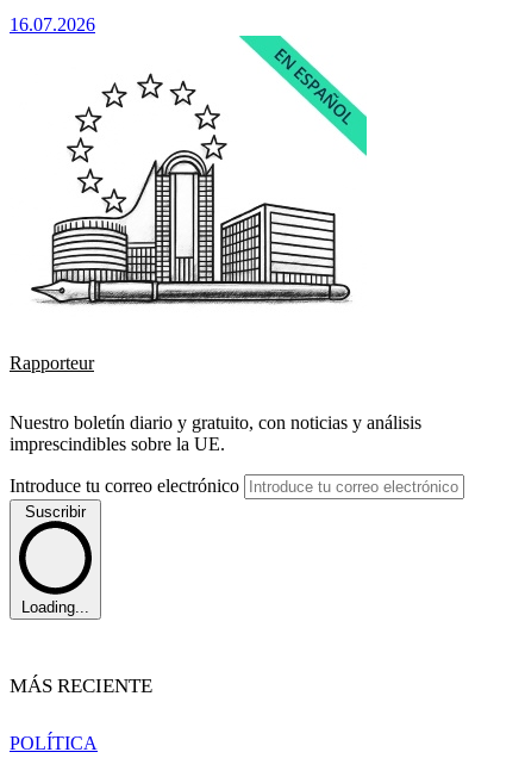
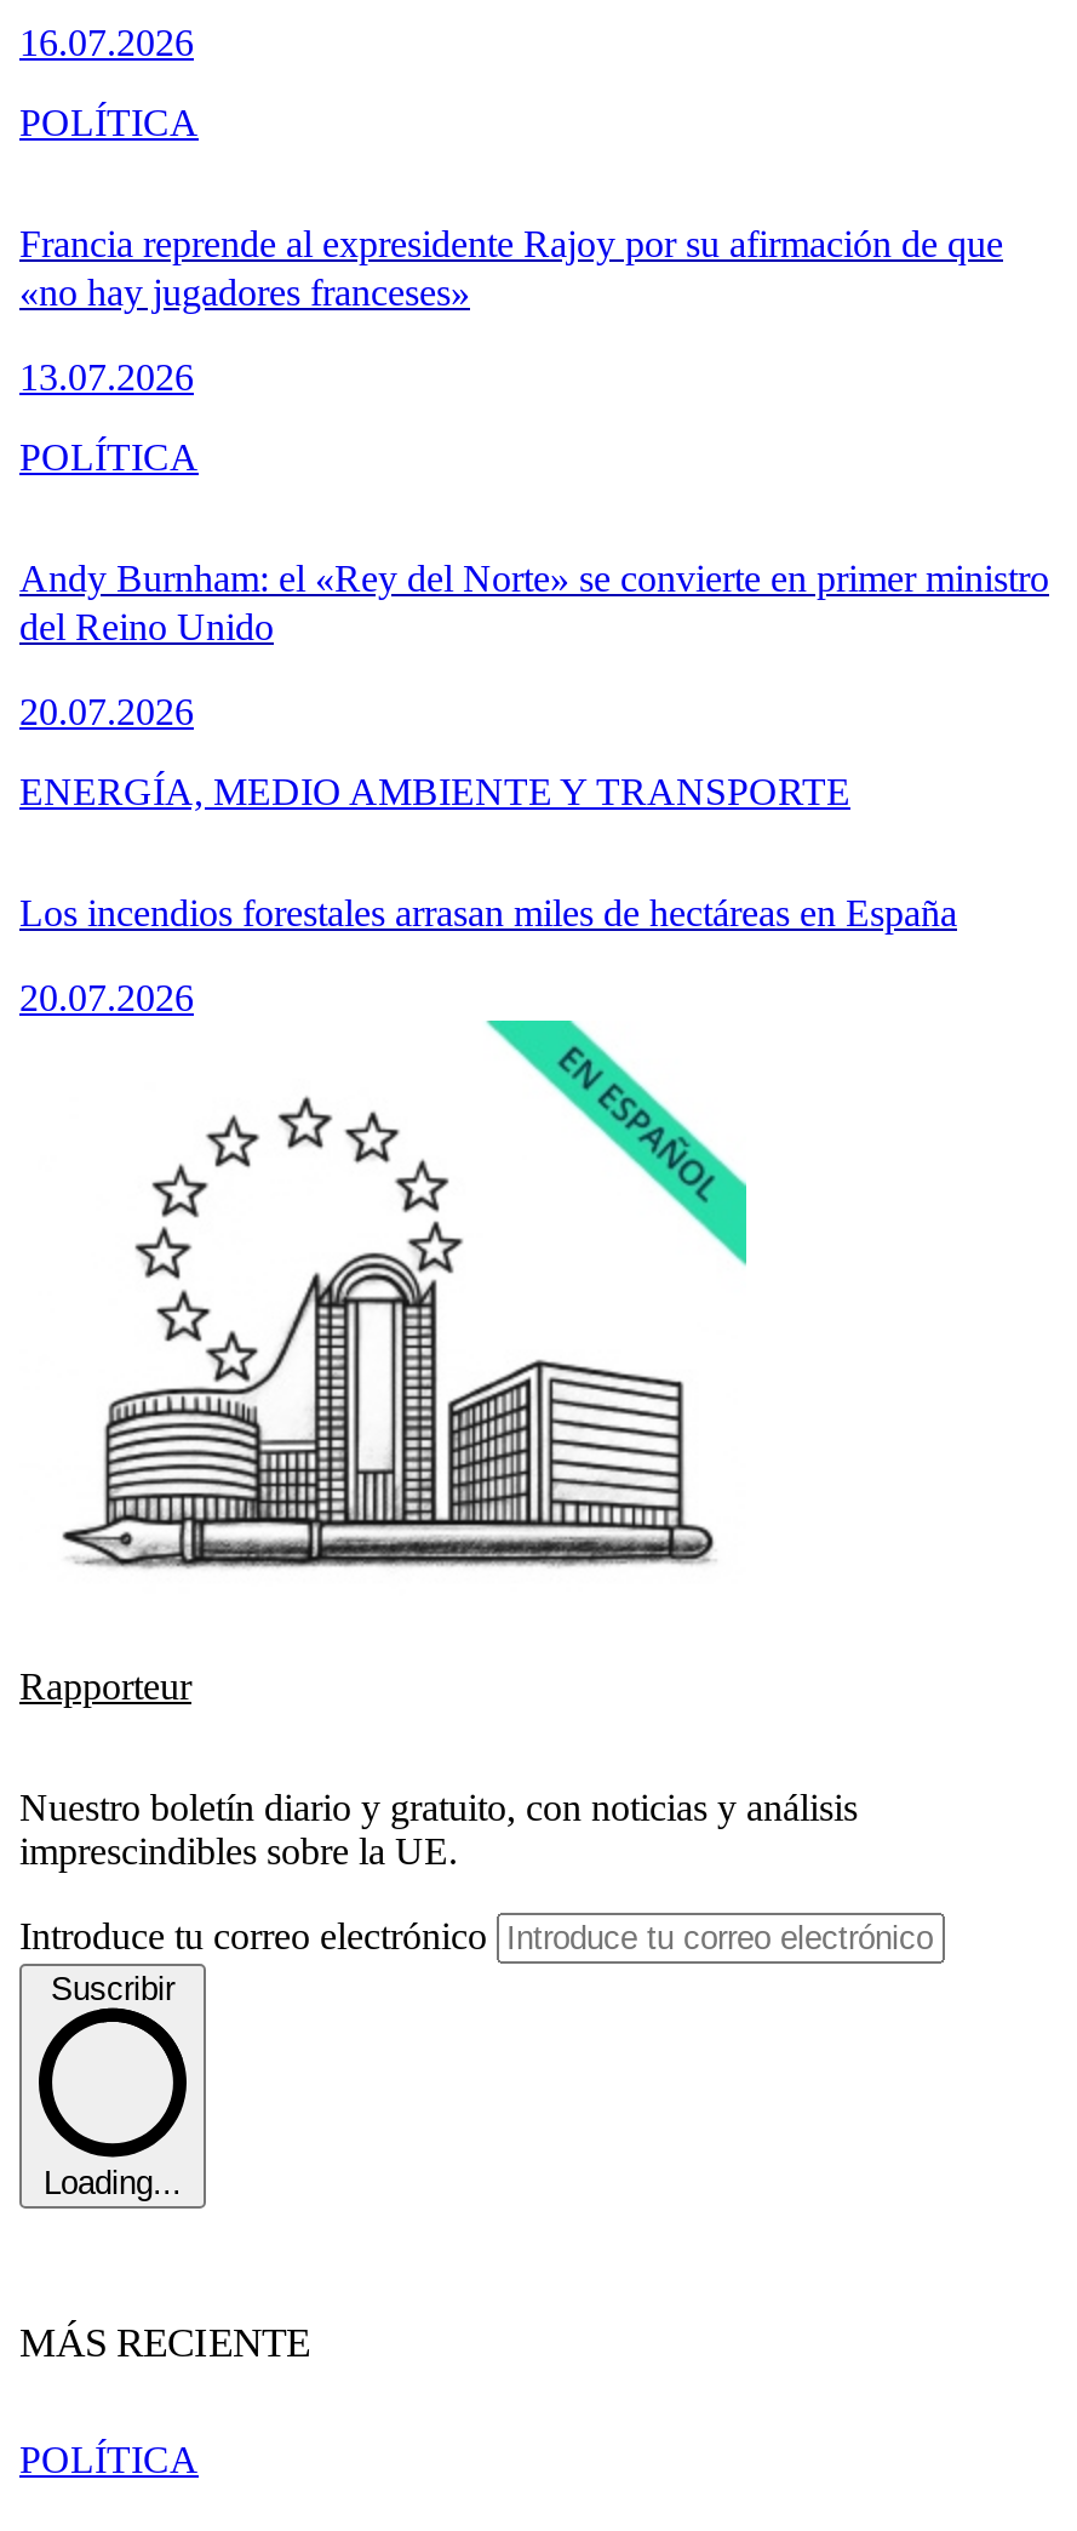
none -> [19,224,1003,398] Francia reprende al expresidente Rajoy por su afirmación de que | «no hay jugadores franceses» | 13.07.2026
none -> [19,103,199,144] POLÍTICA
none -> [19,558,1049,733] Andy Burnham: el «Rey del Norte» se convierte en primer ministro | del Reino Unido | 20.07.2026
none -> [19,437,199,478] POLÍTICA
none -> [19,893,957,1019] Los incendios forestales arrasan miles de hectáreas en España | 20.07.2026
none -> [19,772,850,813] ENERGÍA, MEDIO AMBIENTE Y TRANSPORTE

